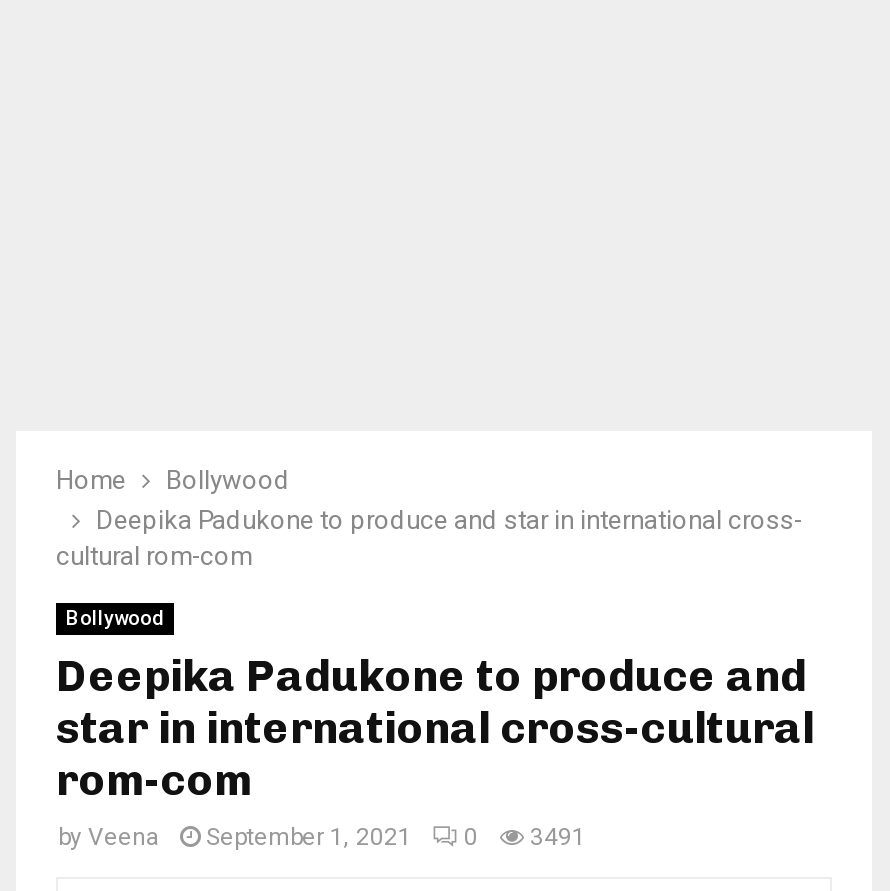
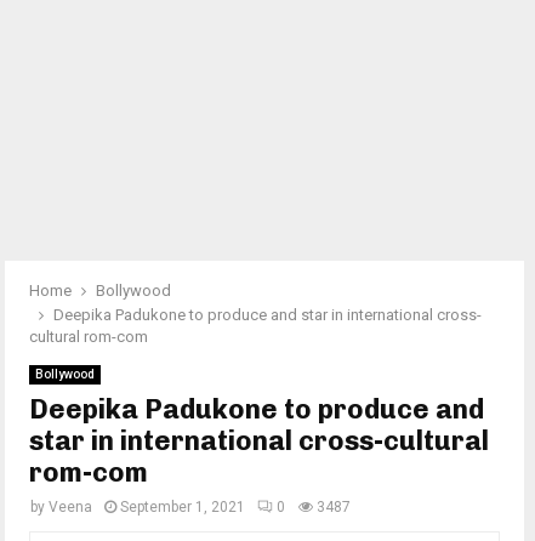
[58,823,586,851] by Veena September 1, 2021 0 3491 -> [30,499,351,516] by Veena September 1, 2021 0 3487

